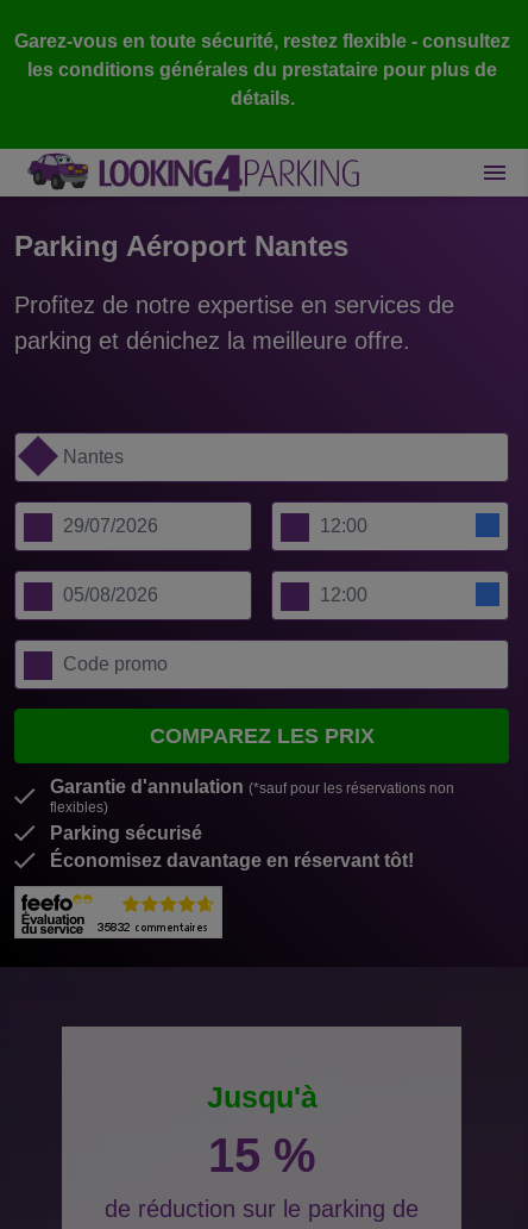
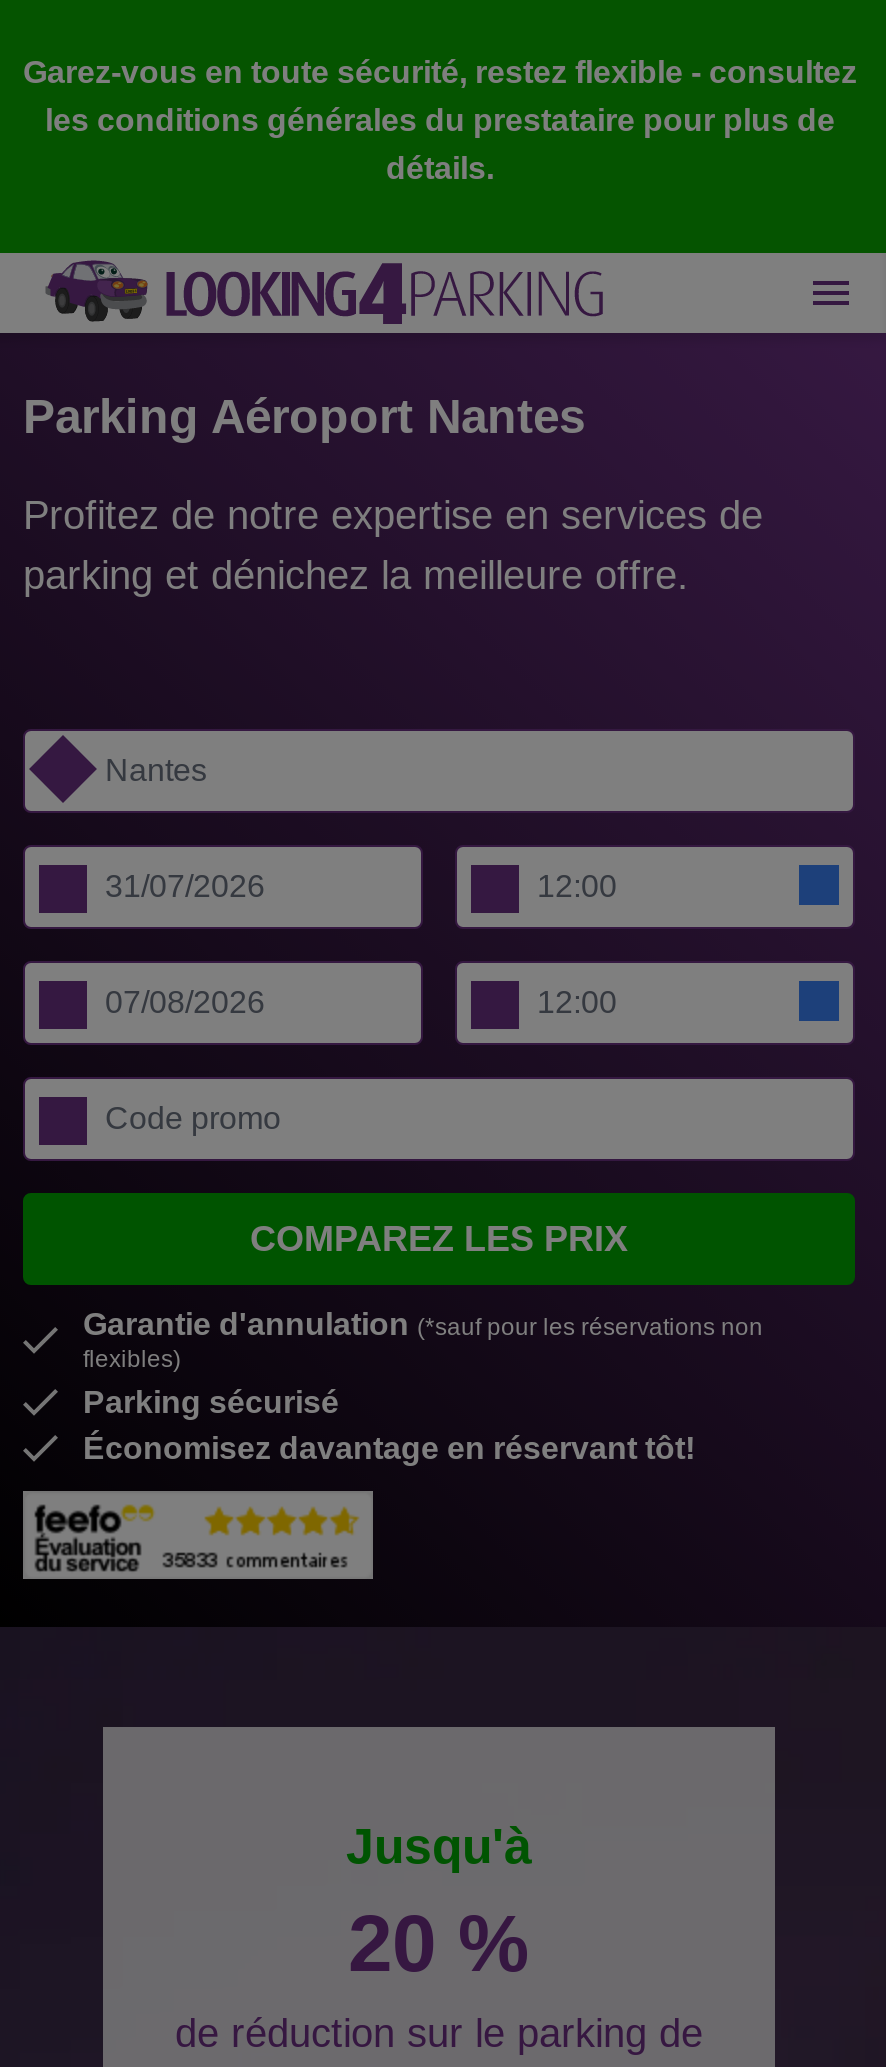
[208,1129,316,1181] 15 % -> [348,1899,530,1987] 20 %

